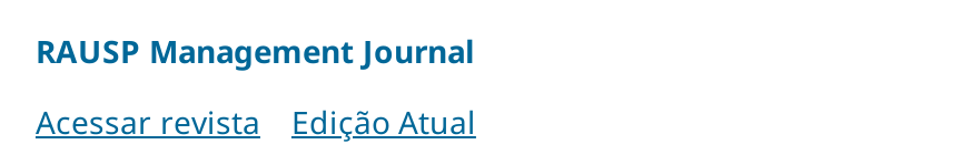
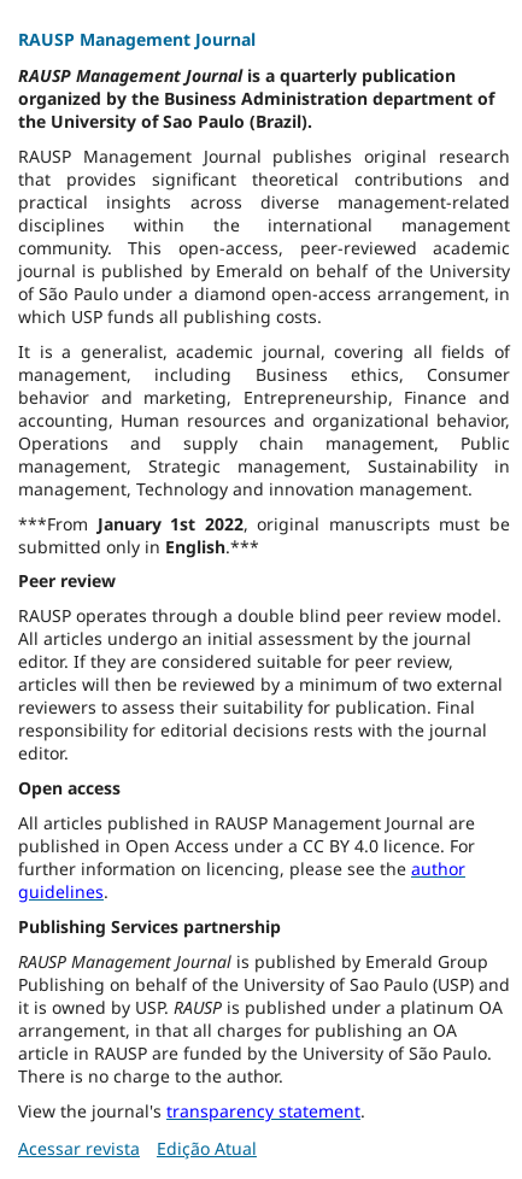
none -> [18,63,510,1123] RAUSP Management Journal is a quarterly publication | organized by the Business Administration department of | the University of Sao Paulo (Brazil). | RAUSP Management Journal publishes original research | that provides significant theoretical contributions and | practical insights across diverse management-related | disciplines within the international management | community. This open-access, peer-reviewed academic | journal is published by Emerald on behalf of the University | of São Paulo under a diamond open-access arrangement, in | which USP funds all publishing costs. | It is a generalist, academic journal, covering all fields of | management, including Business ethics, Consumer | behavior and marketing, Entrepreneurship, Finance and | accounting, Human resources and organizational behavior, | Operations and supply chain management, Public | management, Strategic management, Sustainability in | management, Technology and innovation management. | ***From January 1st 2022, original manuscripts must be | submitted only in English.*** | Peer review | RAUSP operates through a double blind peer review model. | All articles undergo an initial assessment by the journal | editor. If they are considered suitable for peer review, | articles will then be reviewed by a minimum of two external | reviewers to assess their suitability for publication. Final | responsibility for editorial decisions rests with the journal | editor. | Open access | All articles published in RAUSP Management Journal are | published in Open Access under a CC BY 4.0 licence. For | further information on licencing, please see the author | guidelines. | Publishing Services partnership | RAUSP Management Journal is published by Emerald Group | Publishing on behalf of the University of Sao Paulo (USP) and | it is owned by USP. RAUSP is published under a platinum OA | arrangement, in that all charges for publishing an OA | article in RAUSP are funded by the University of São Paulo. | There is no charge to the author. | View the journal's transparency statement.

